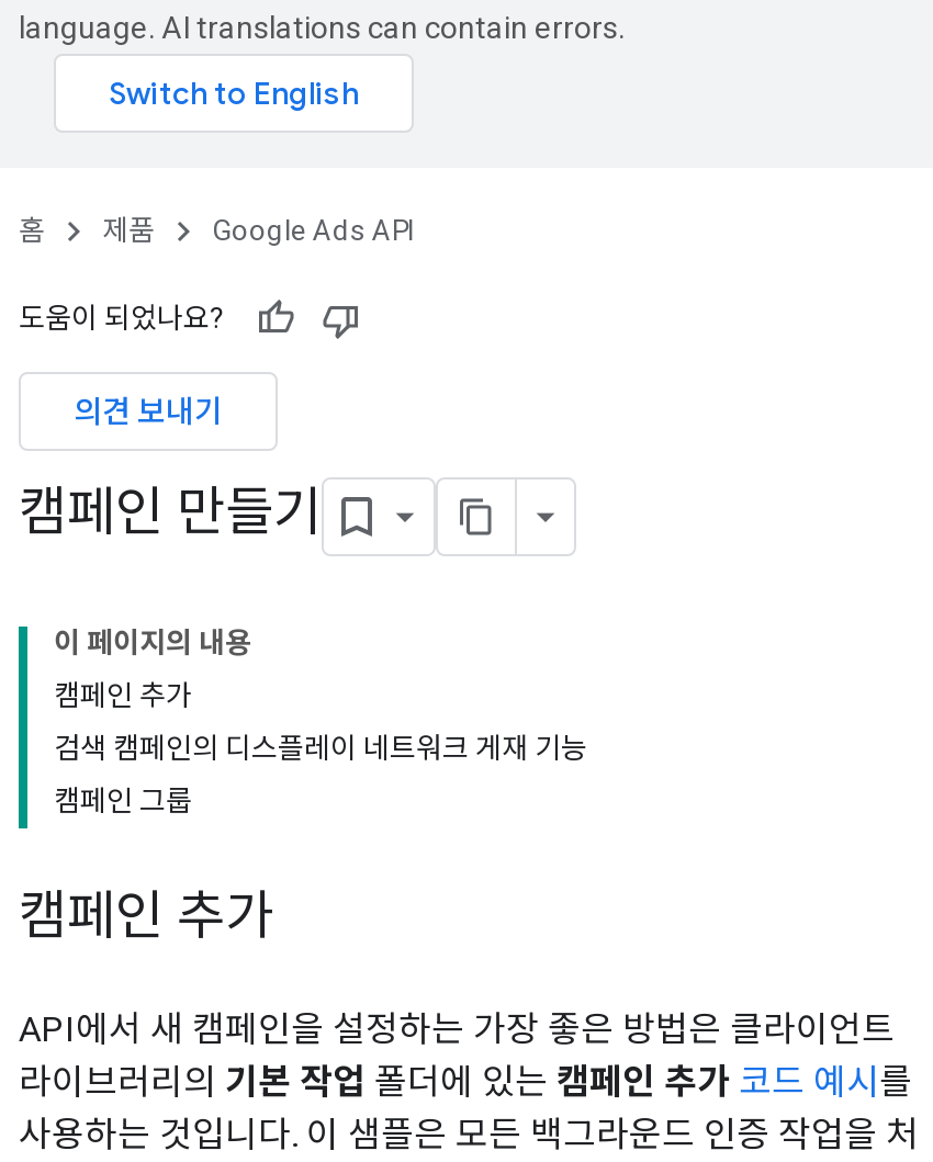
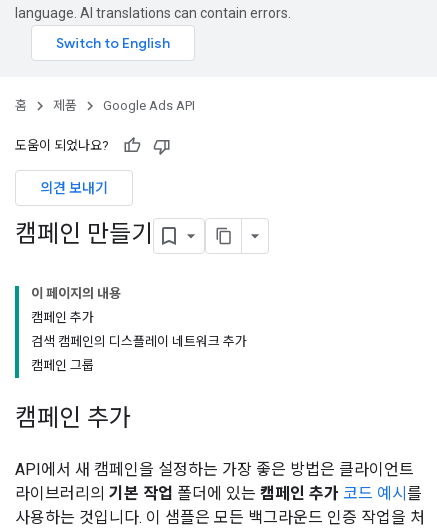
[54,732,587,765] 검색 캠페인의 디스플레이 네트워크 게재 기능 -> [31,334,247,349] 검색 캠페인의 디스플레이 네트워크 추가

